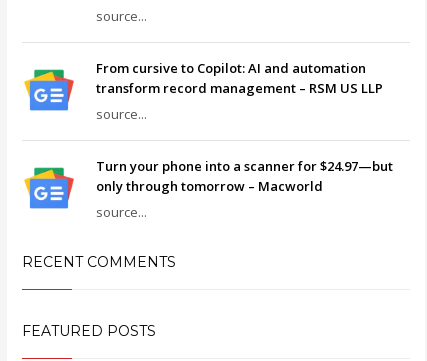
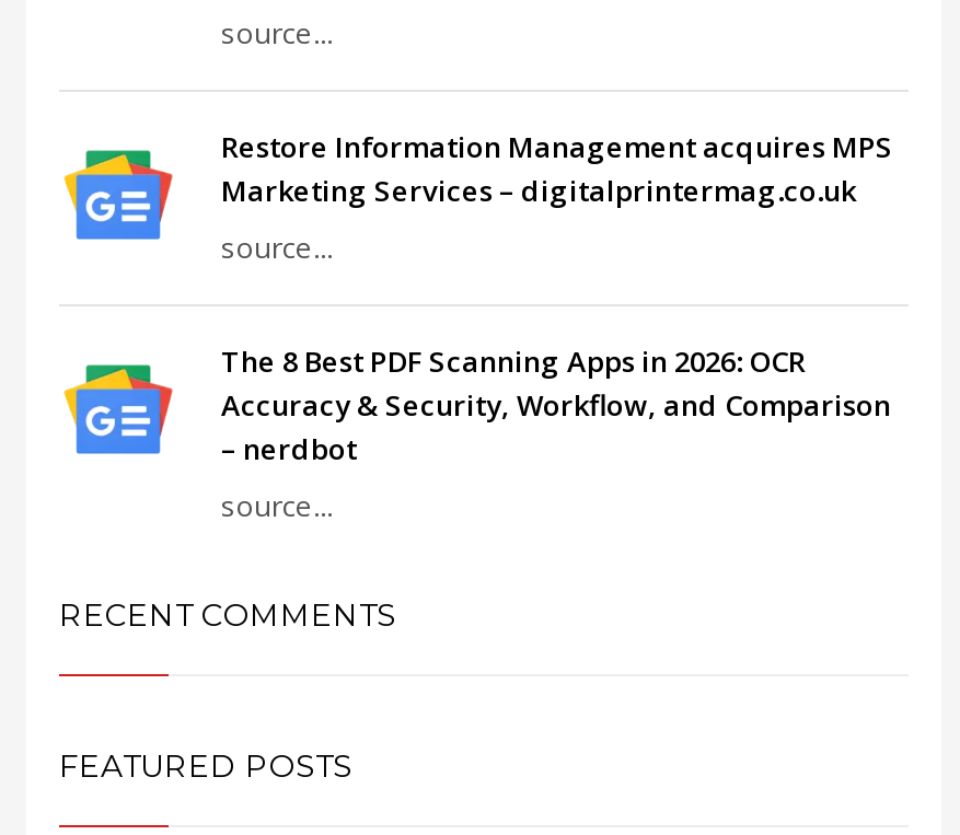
[96,59,383,97] From cursive to Copilot: AI and automation | transform record management – RSM US LLP -> [221,126,893,209] Restore Information Management acquires MPS | Marketing Services – digitalprintermag.co.uk
[96,157,393,195] Turn your phone into a scanner for $24.97—but | only through tomorrow – Macworld -> [221,341,891,468] The 8 Best PDF Scanning Apps in 2026: OCR | Accuracy & Security, Workflow, and Comparison | – nerdbot

